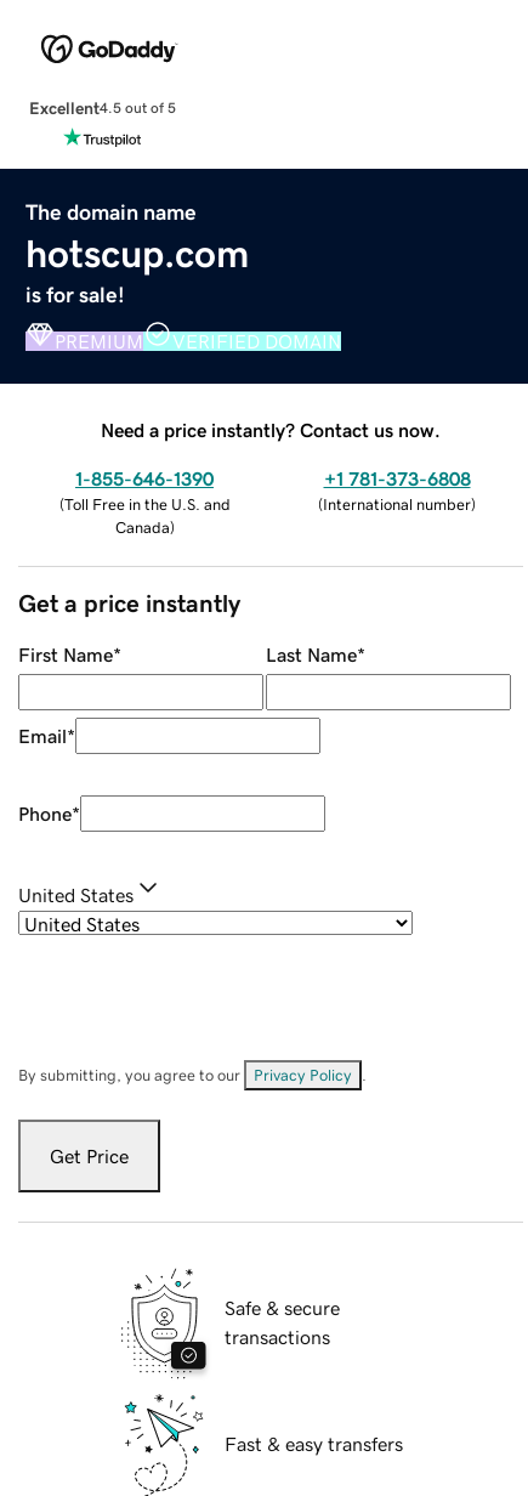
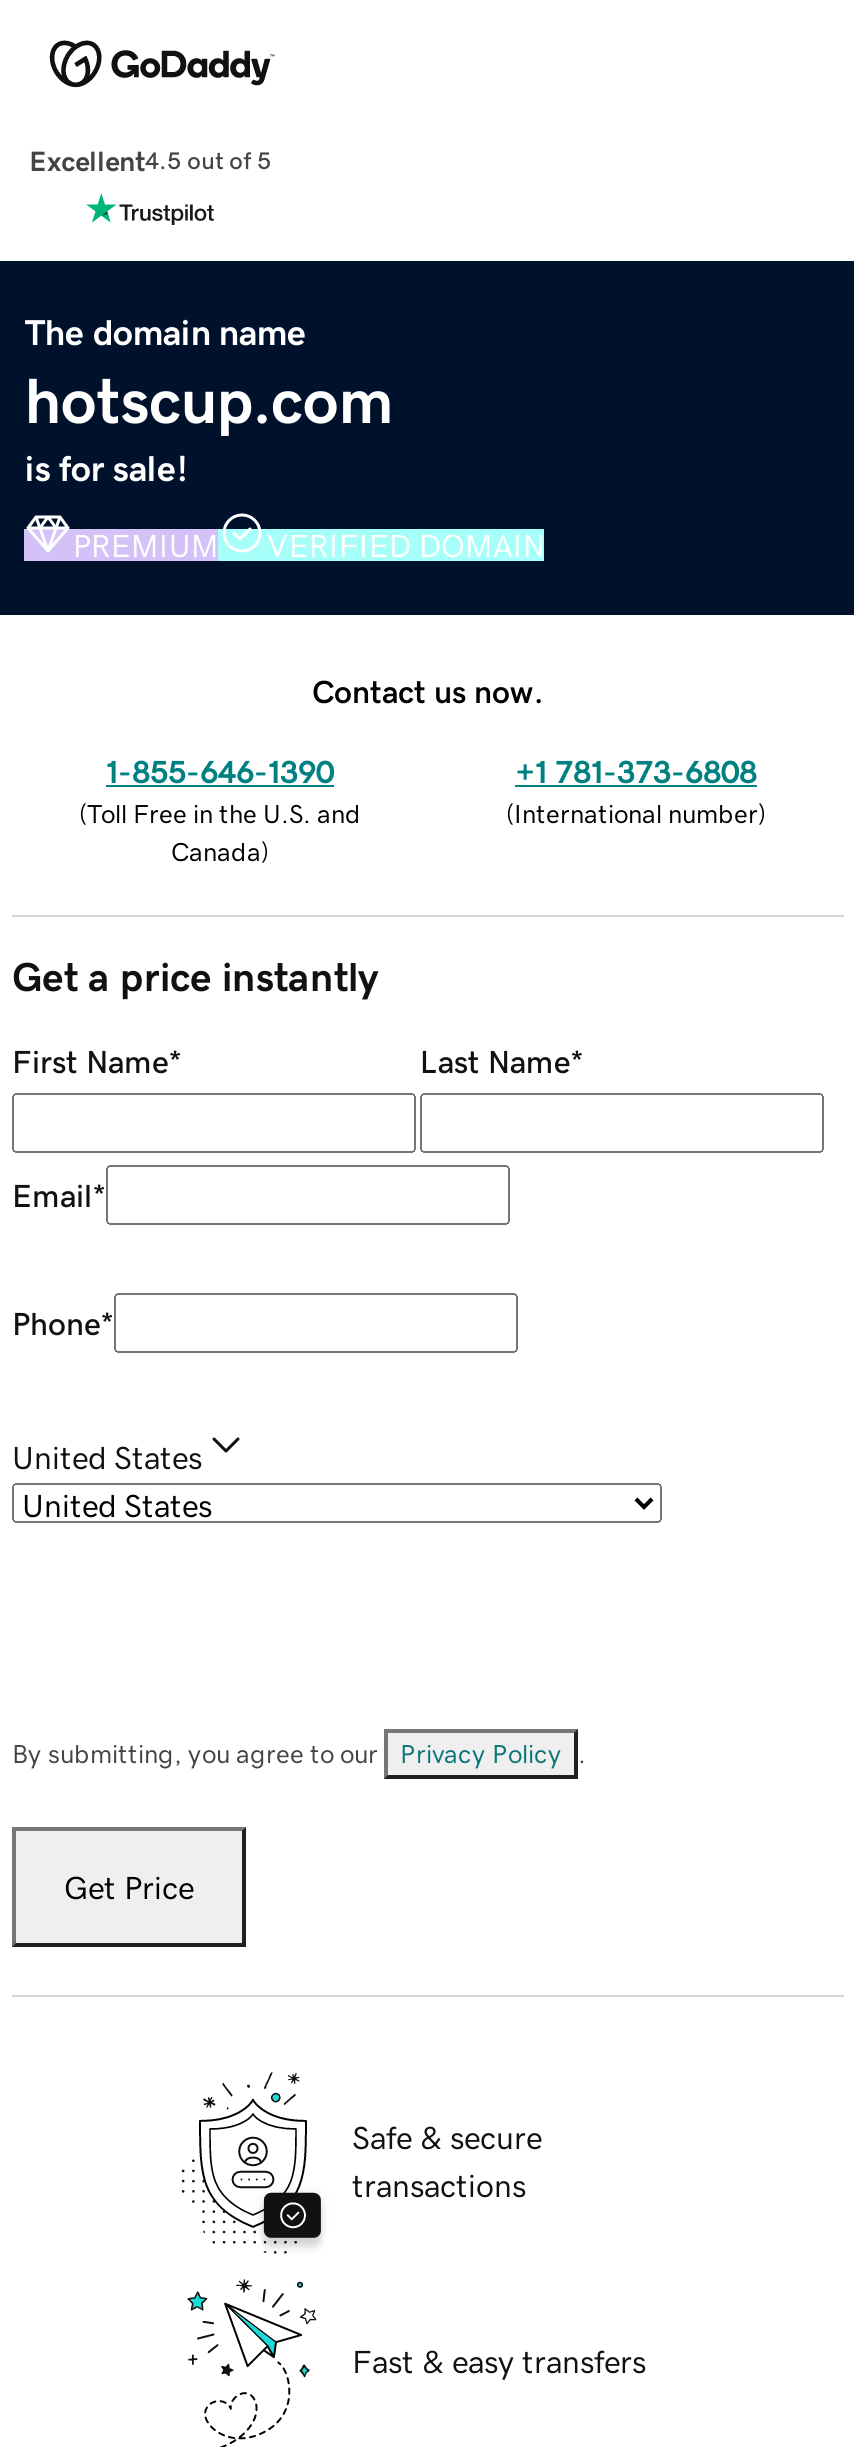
[101,420,441,439] Need a price instantly? Contact us now. -> [312,674,544,706] Contact us now.

